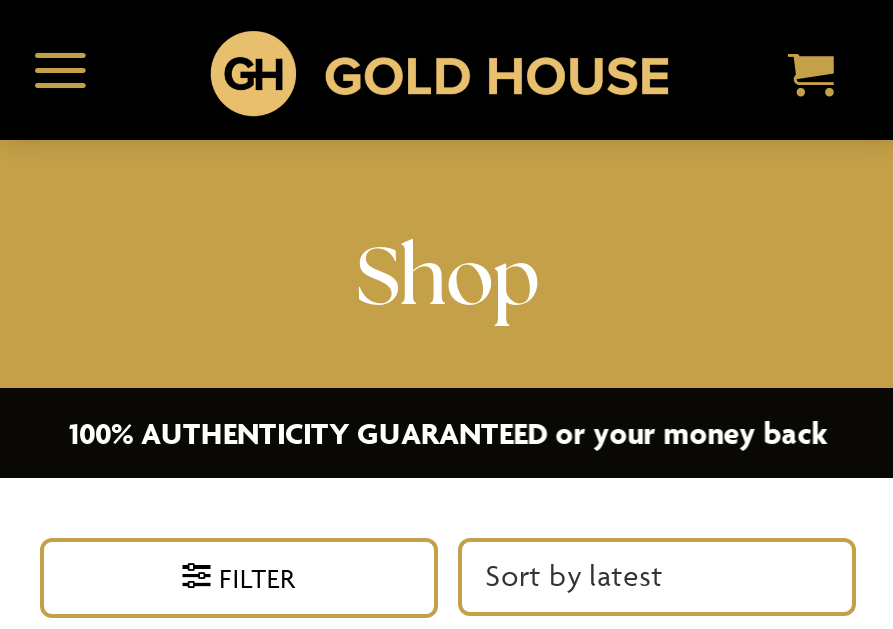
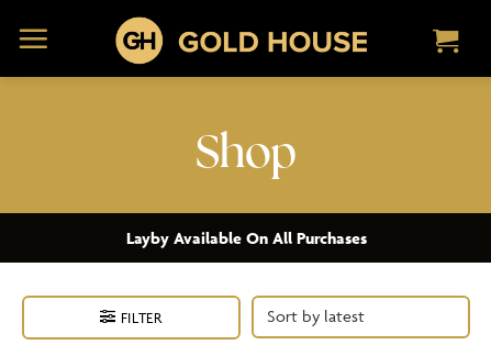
[69,414,827,452] 100% AUTHENTICITY GUARANTEED or your money back -> [126,227,366,248] Layby Available On All Purchases

